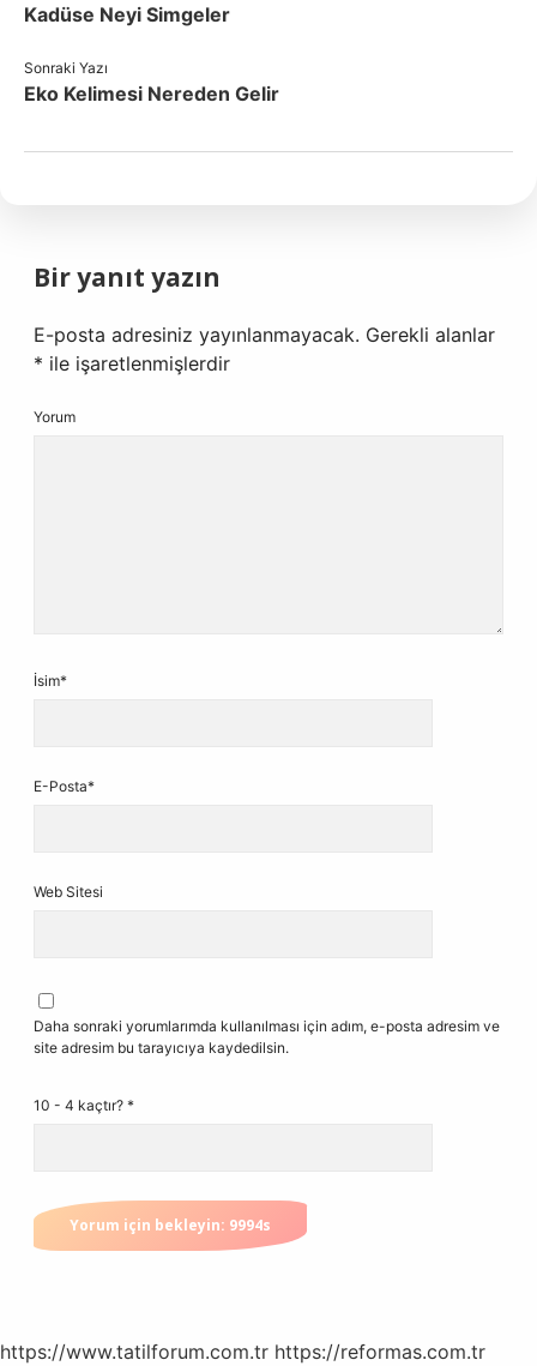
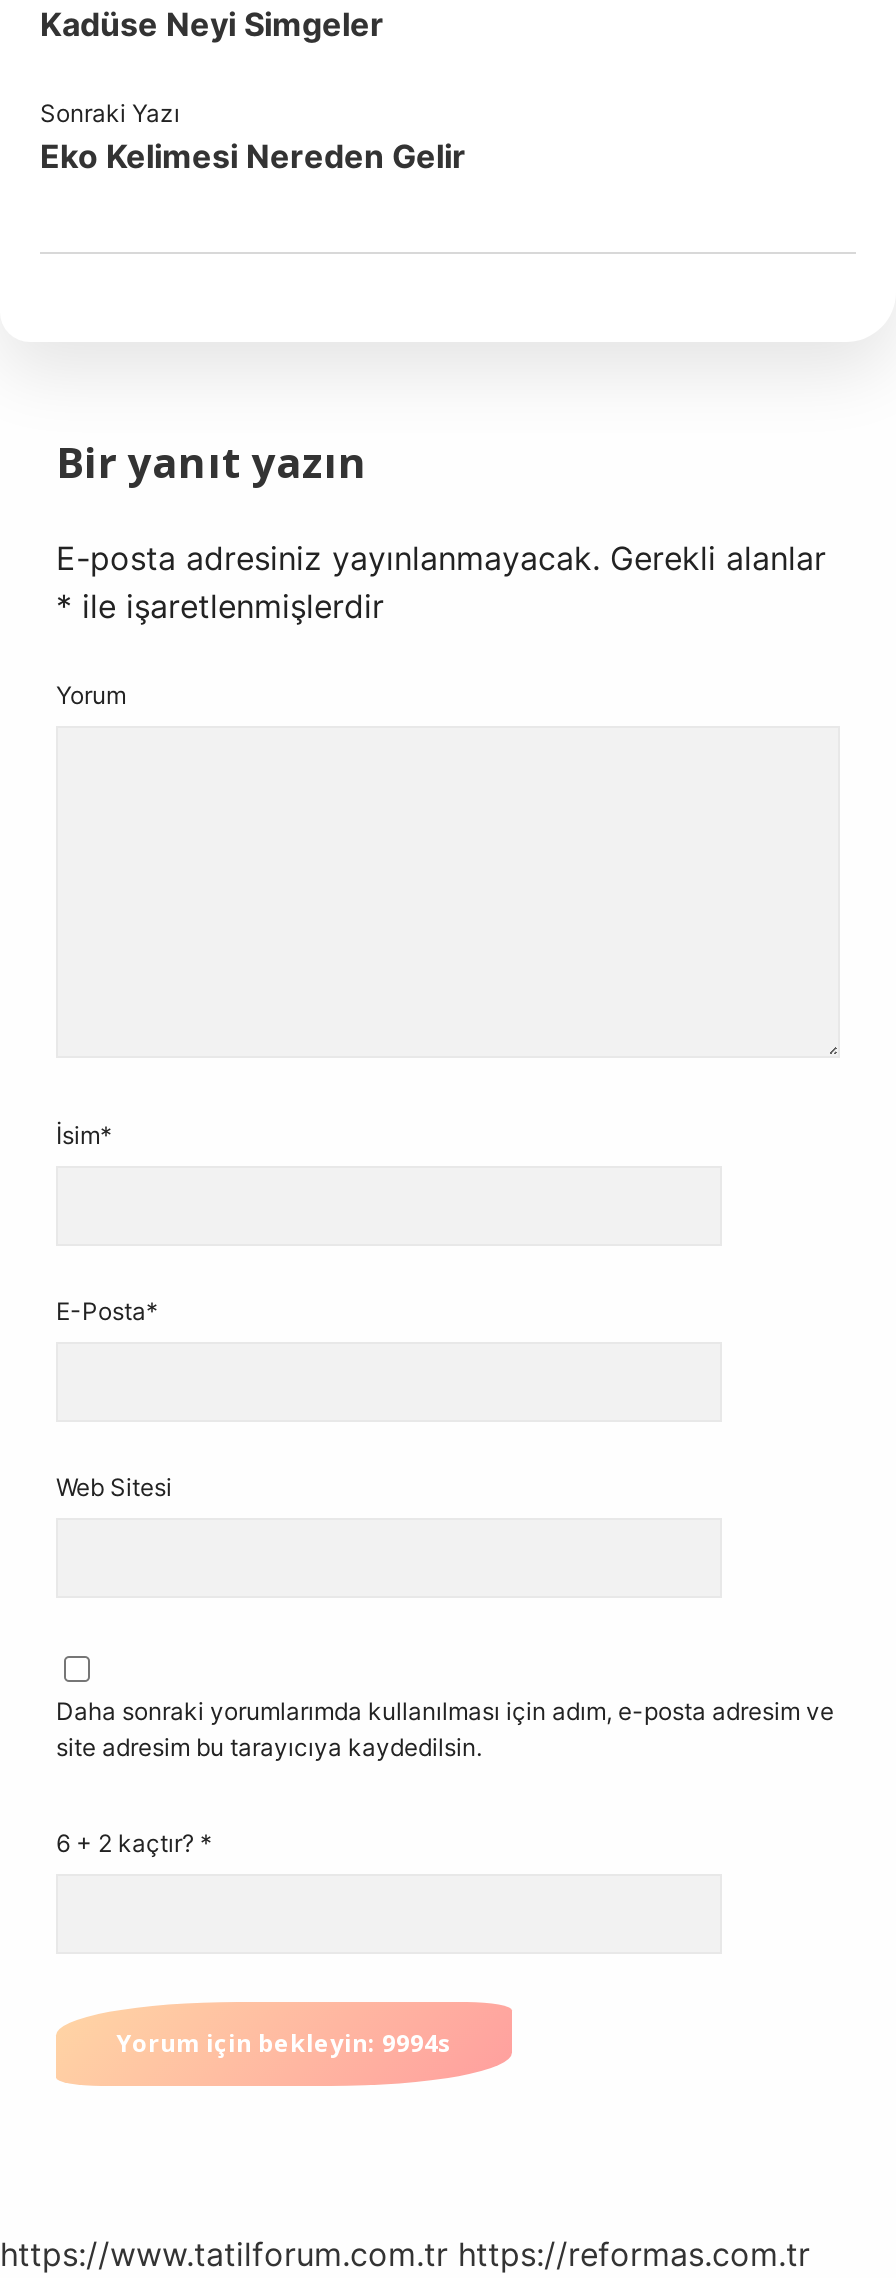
[34,1096,134,1114] 10 - 4 kaçtır? * -> [56,1828,212,1858] 6 + 2 kaçtır? *

